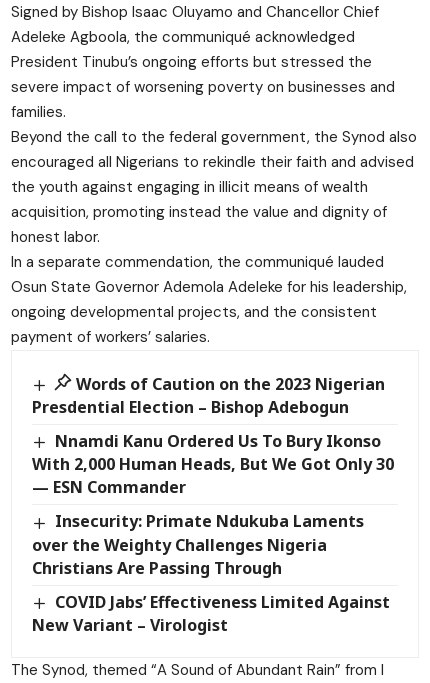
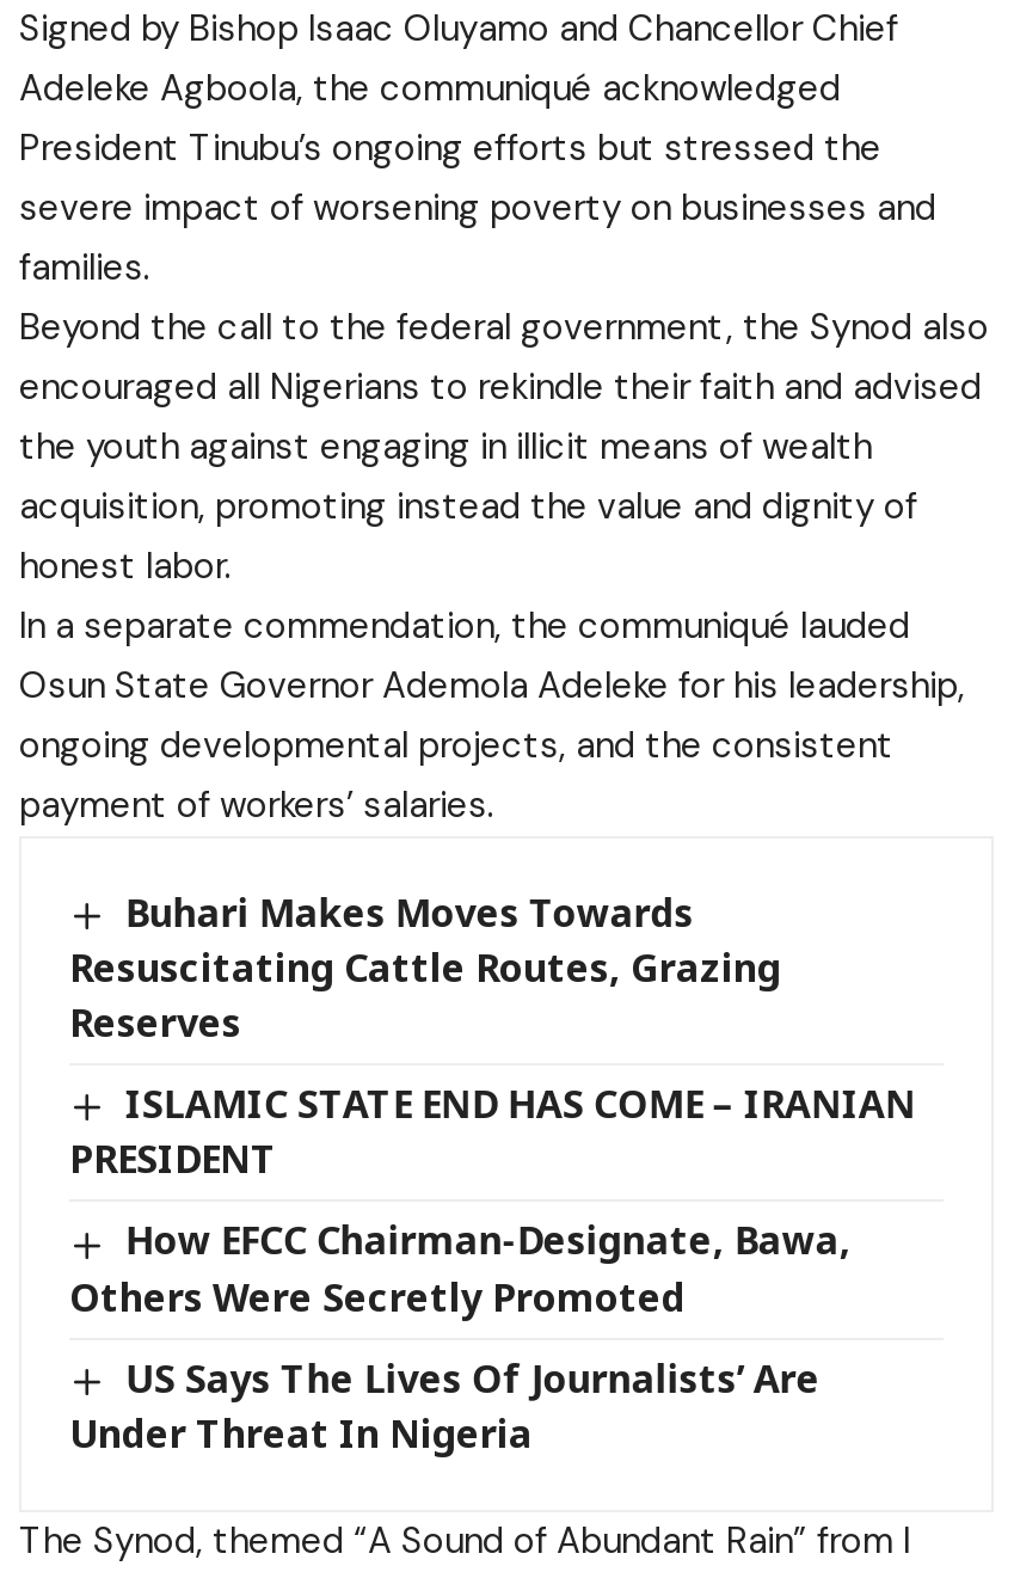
[32,373,385,418] Words of Caution on the 2023 Nigerian | Presdential Election – Bishop Adebogun -> [69,887,781,1050] Buhari Makes Moves Towards | Resuscitating Cattle Routes, Grazing | Reserves
[32,430,394,498] Nnamdi Kanu Ordered Us To Bury Ikonso | With 2,000 Human Heads, But We Got Only 30 | — ESN Commander -> [69,1078,916,1186] ISLAMIC STATE END HAS COME – IRANIAN | PRESIDENT
[32,510,364,579] Insecurity: Primate Ndukuba Laments | over the Weighty Challenges Nigeria | Christians Are Passing Through -> [69,1215,851,1323] How EFCC Chairman-Designate, Bawa, | Others Were Secretly Promoted
[32,591,390,636] COVID Jabs’ Effectiveness Limited Against | New Variant – Virologist -> [69,1351,820,1459] US Says The Lives Of Journalists’ Are | Under Threat In Nigeria

